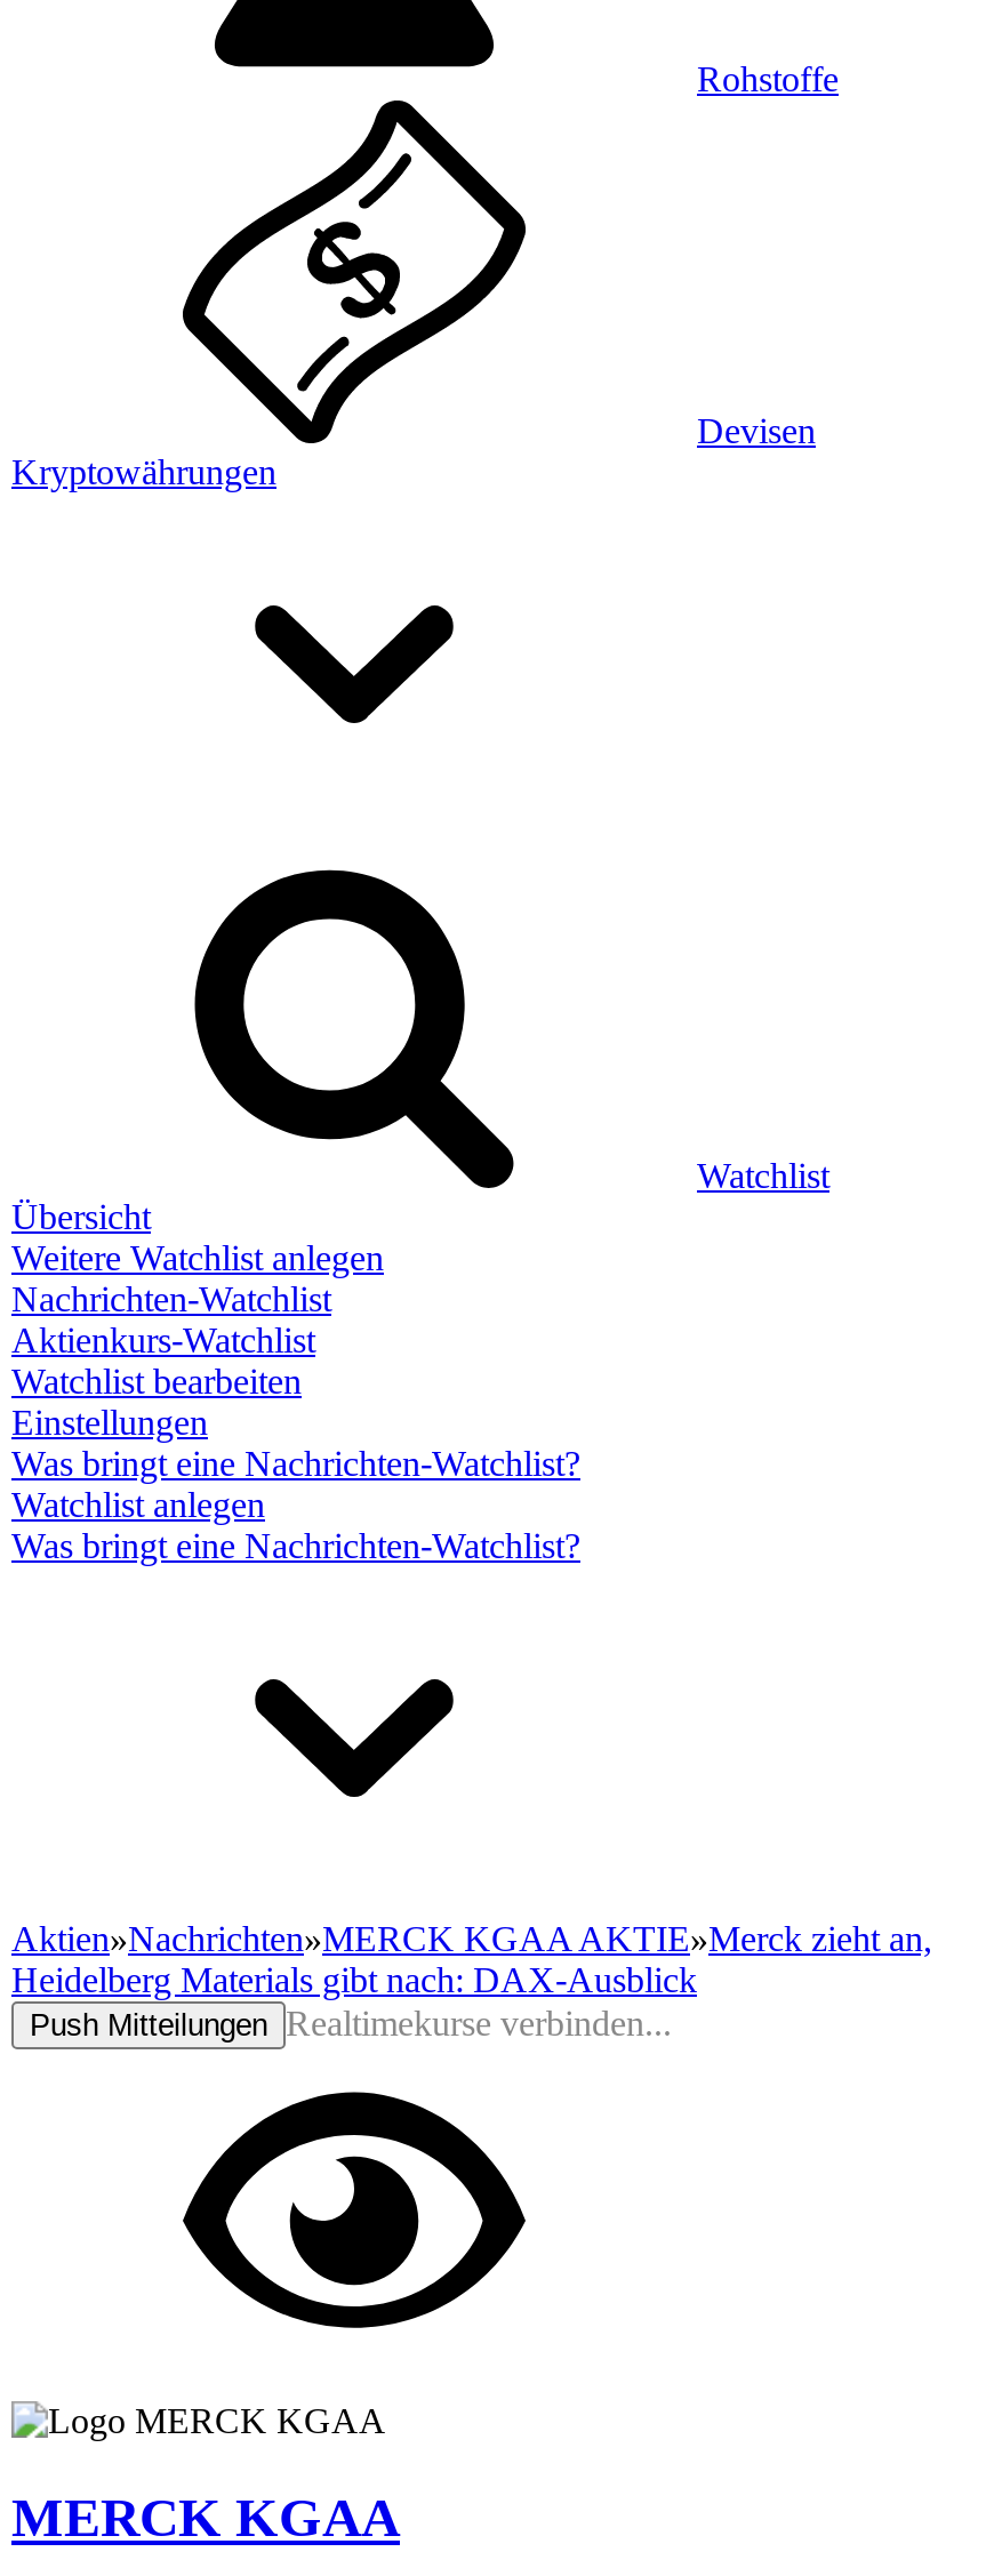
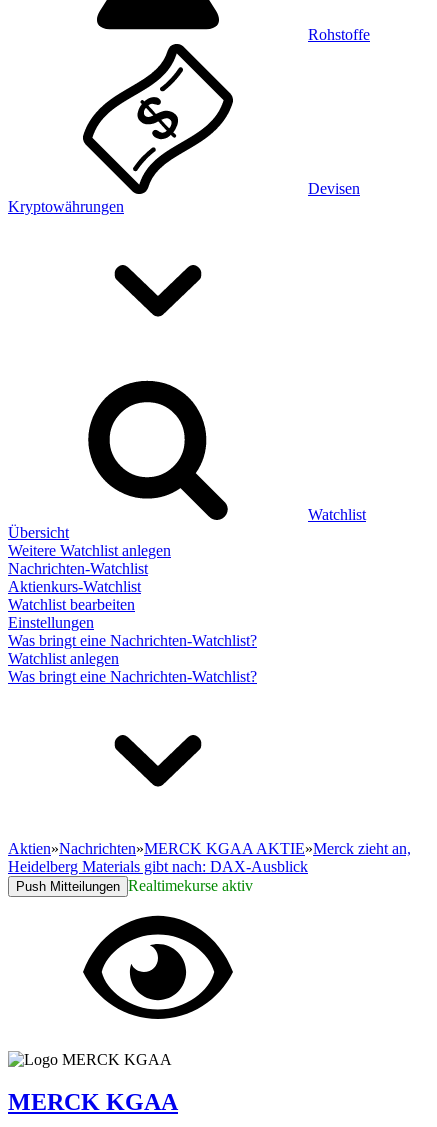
[30,2004,672,2043] Push Mitteilungen Realtimekurse verbinden... -> [16,877,253,894] Push Mitteilungen Realtimekurse aktiv

